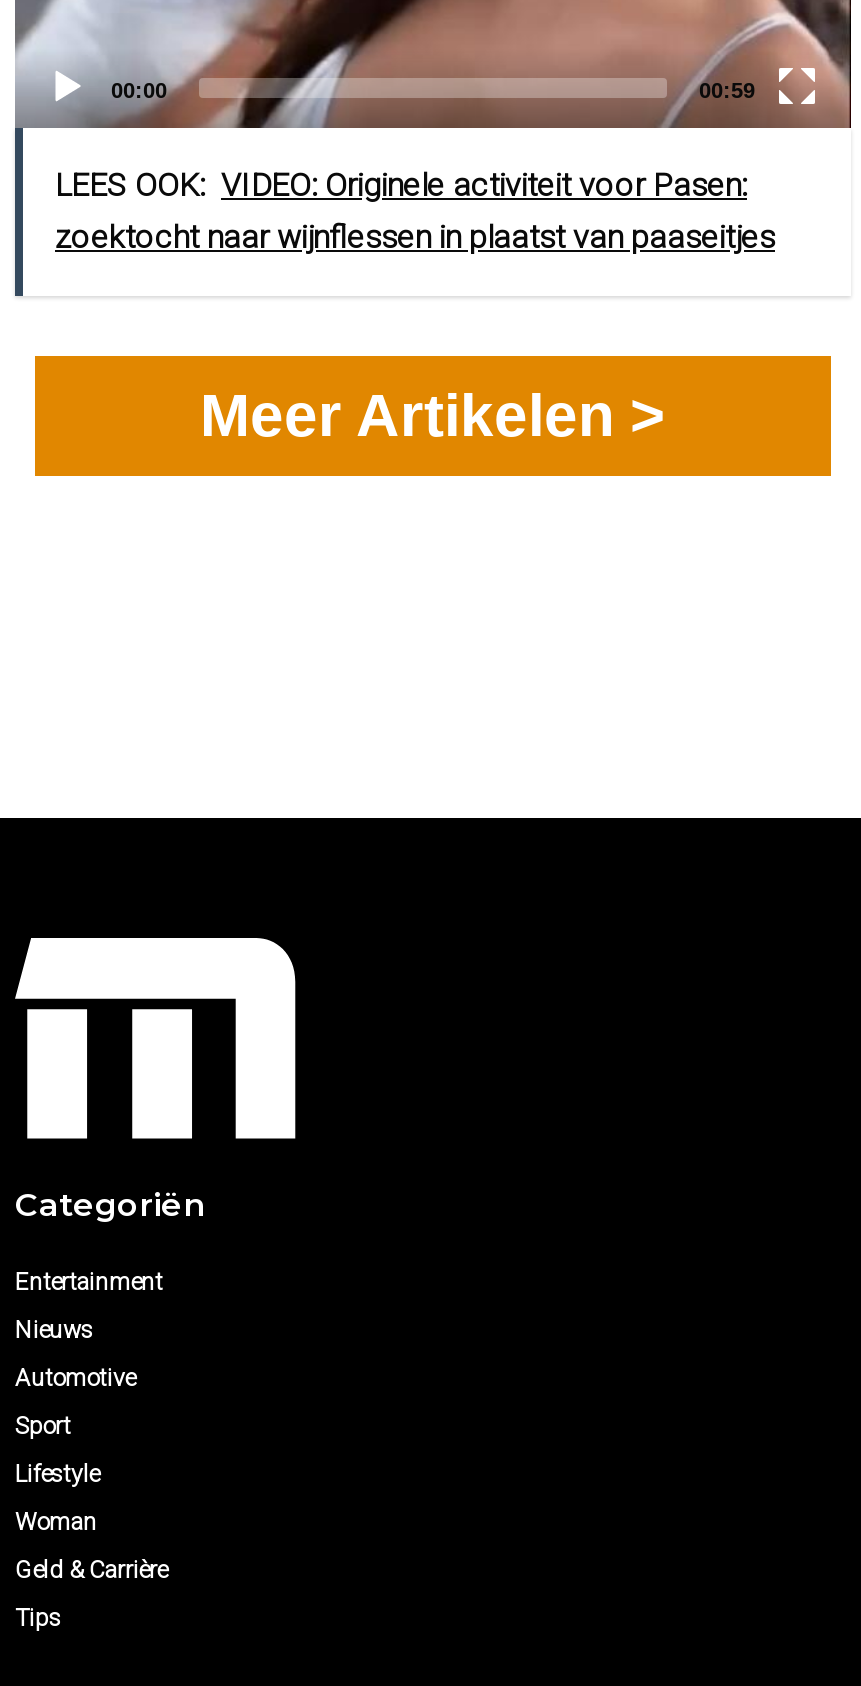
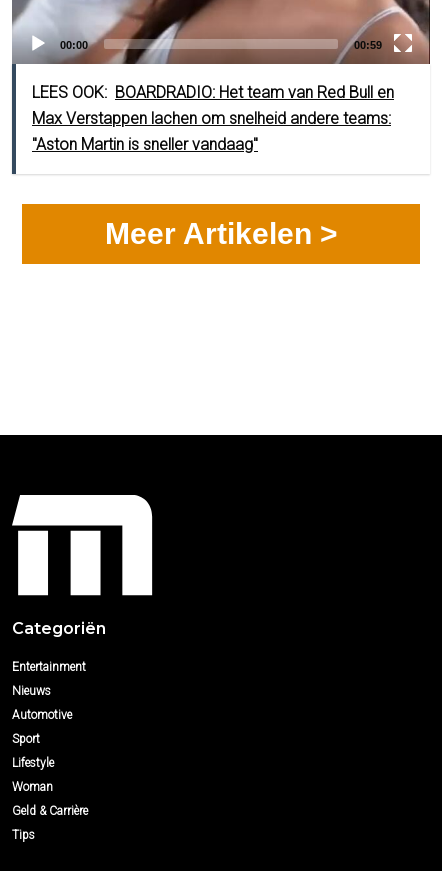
[55,166,775,256] LEES OOK: VIDEO: Originele activiteit voor Pasen: | zoektocht naar wijnflessen in plaatst van paaseitjes -> [32,83,394,154] LEES OOK: BOARDRADIO: Het team van Red Bull en | Max Verstappen lachen om snelheid andere teams: | ''Aston Martin is sneller vandaag''

